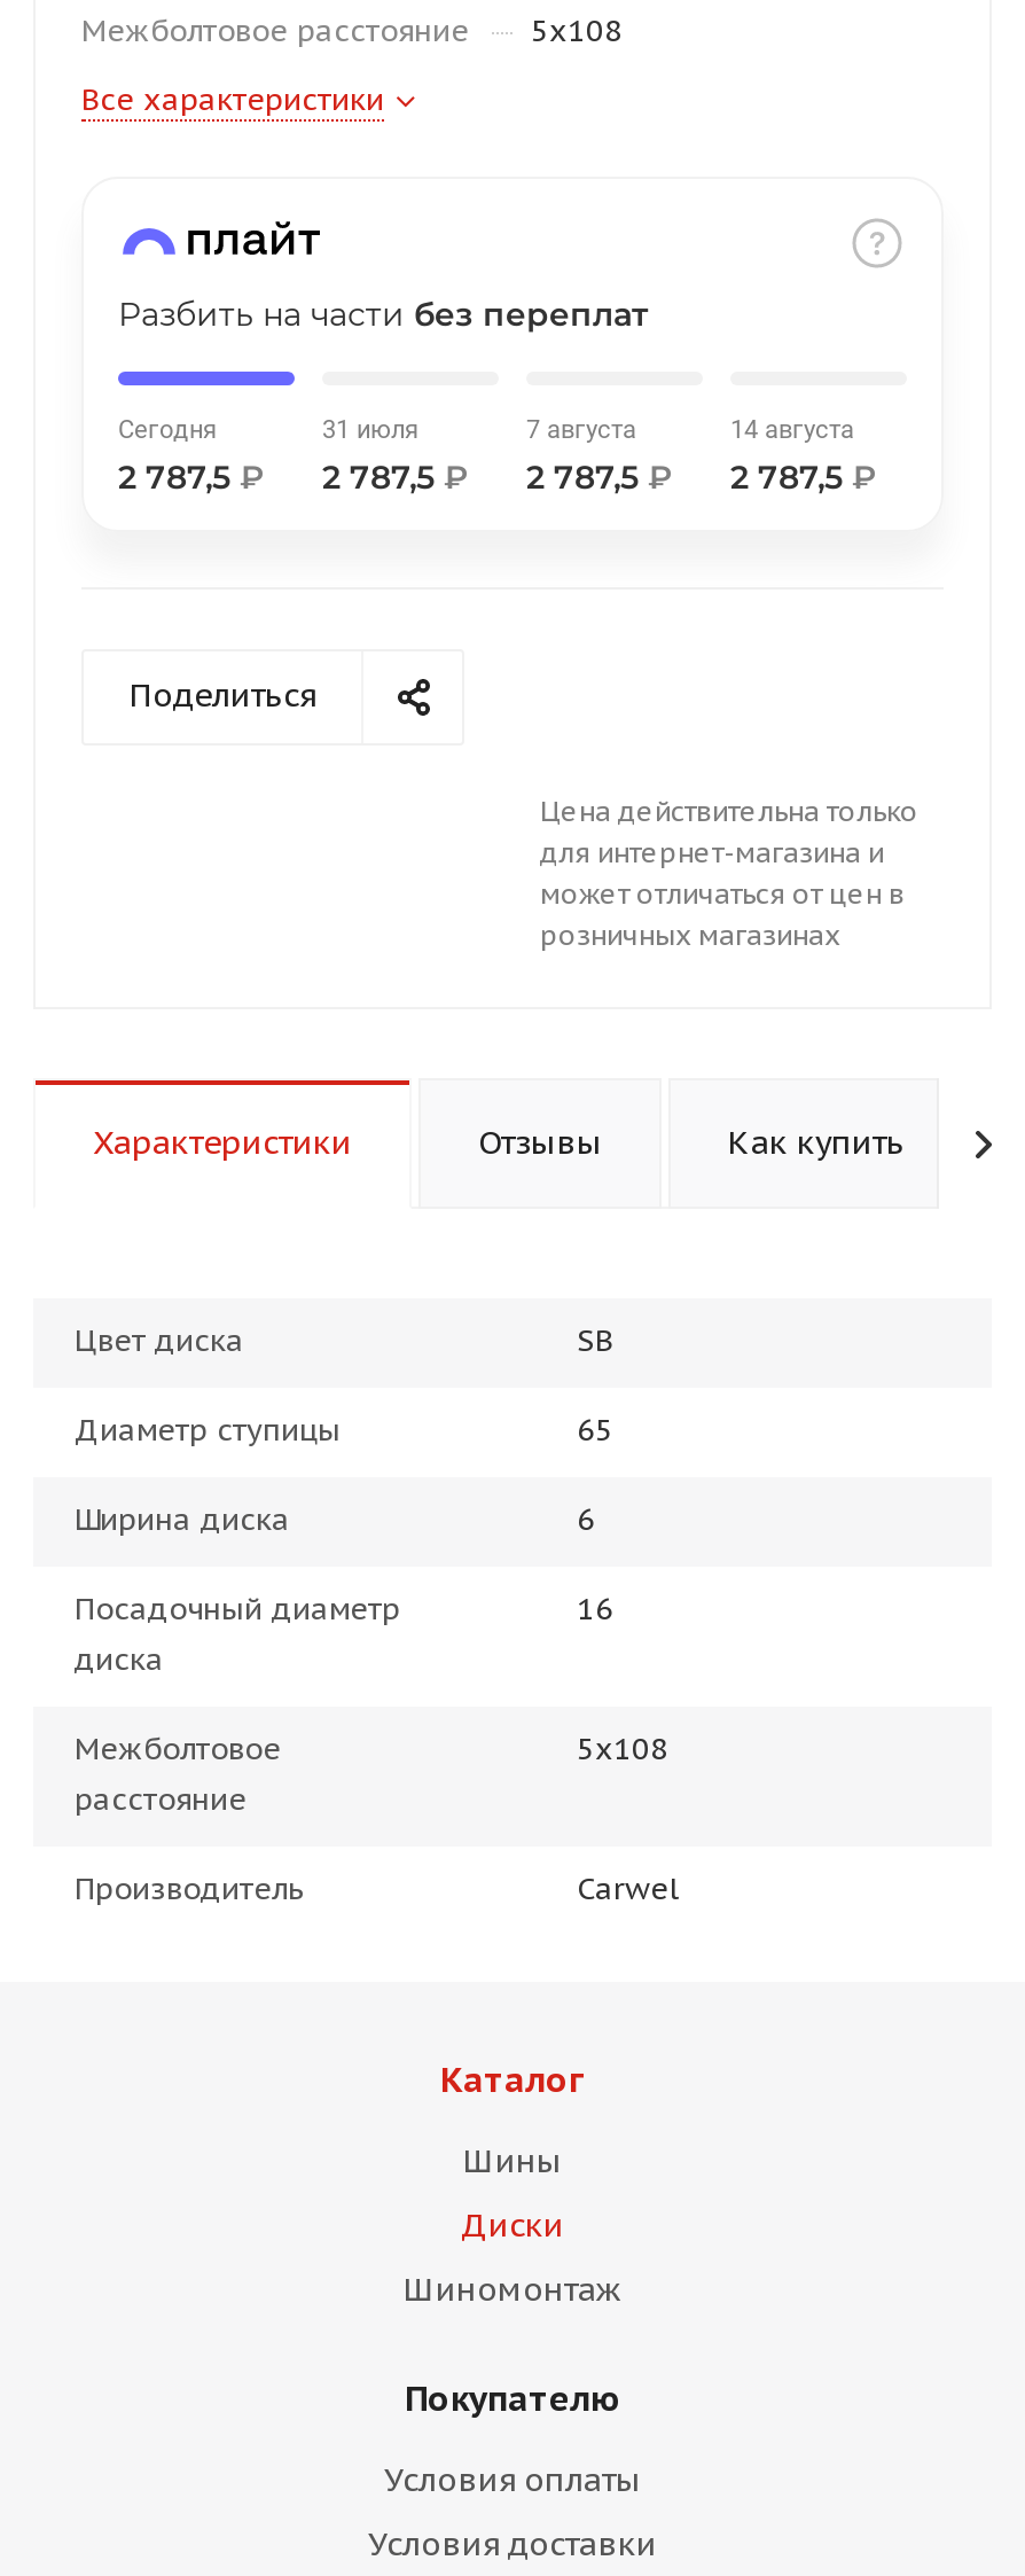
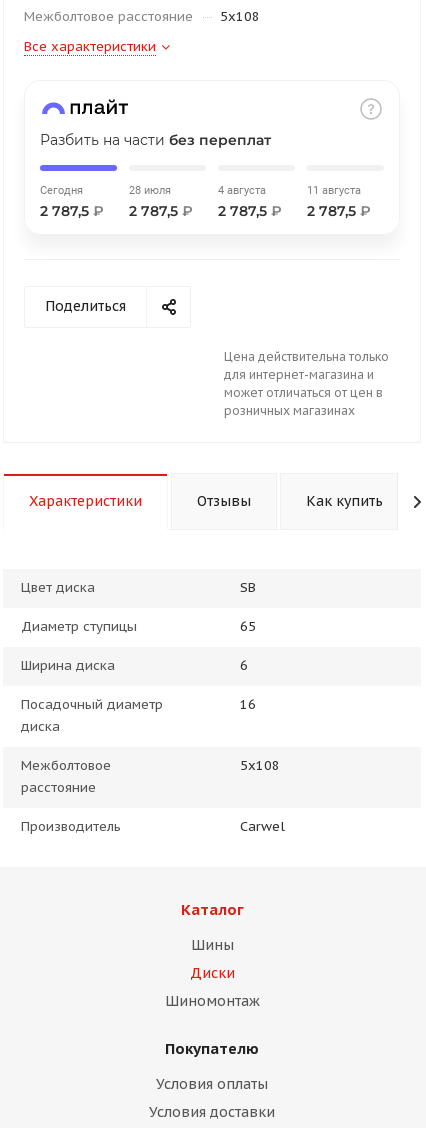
[322,415,418,445] 31 июля -> [129,184,171,197] 28 июля
[526,415,636,445] 7 августа -> [218,184,266,197] 4 августа
[730,415,854,445] 14 августа -> [307,184,361,197] 11 августа

